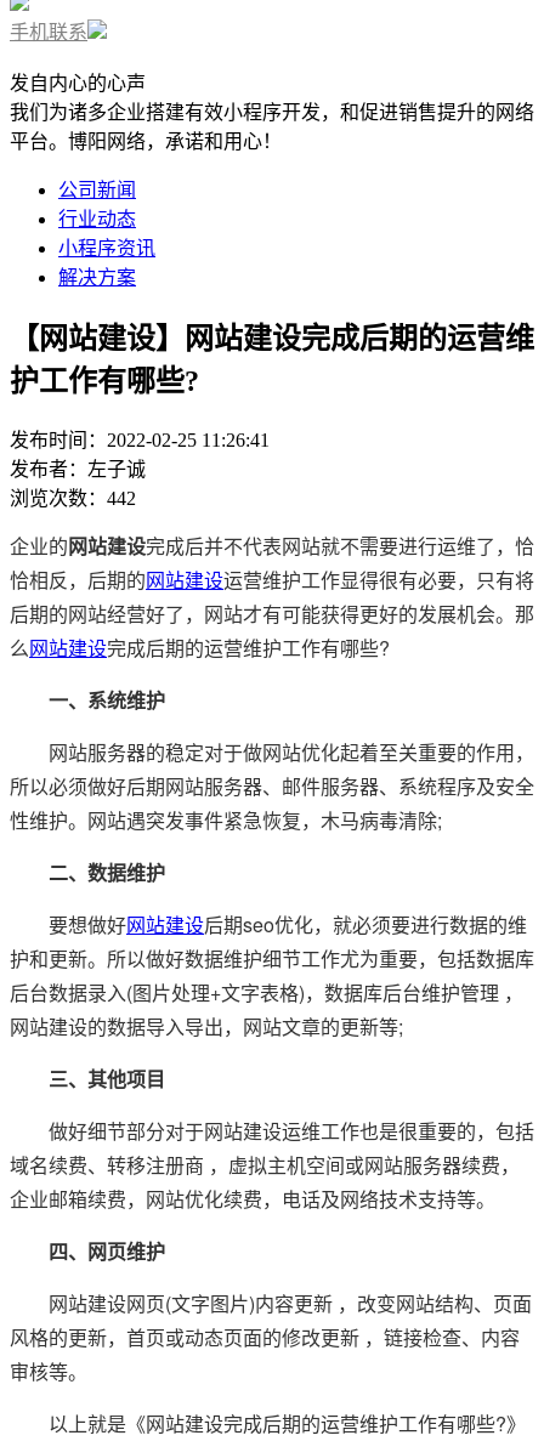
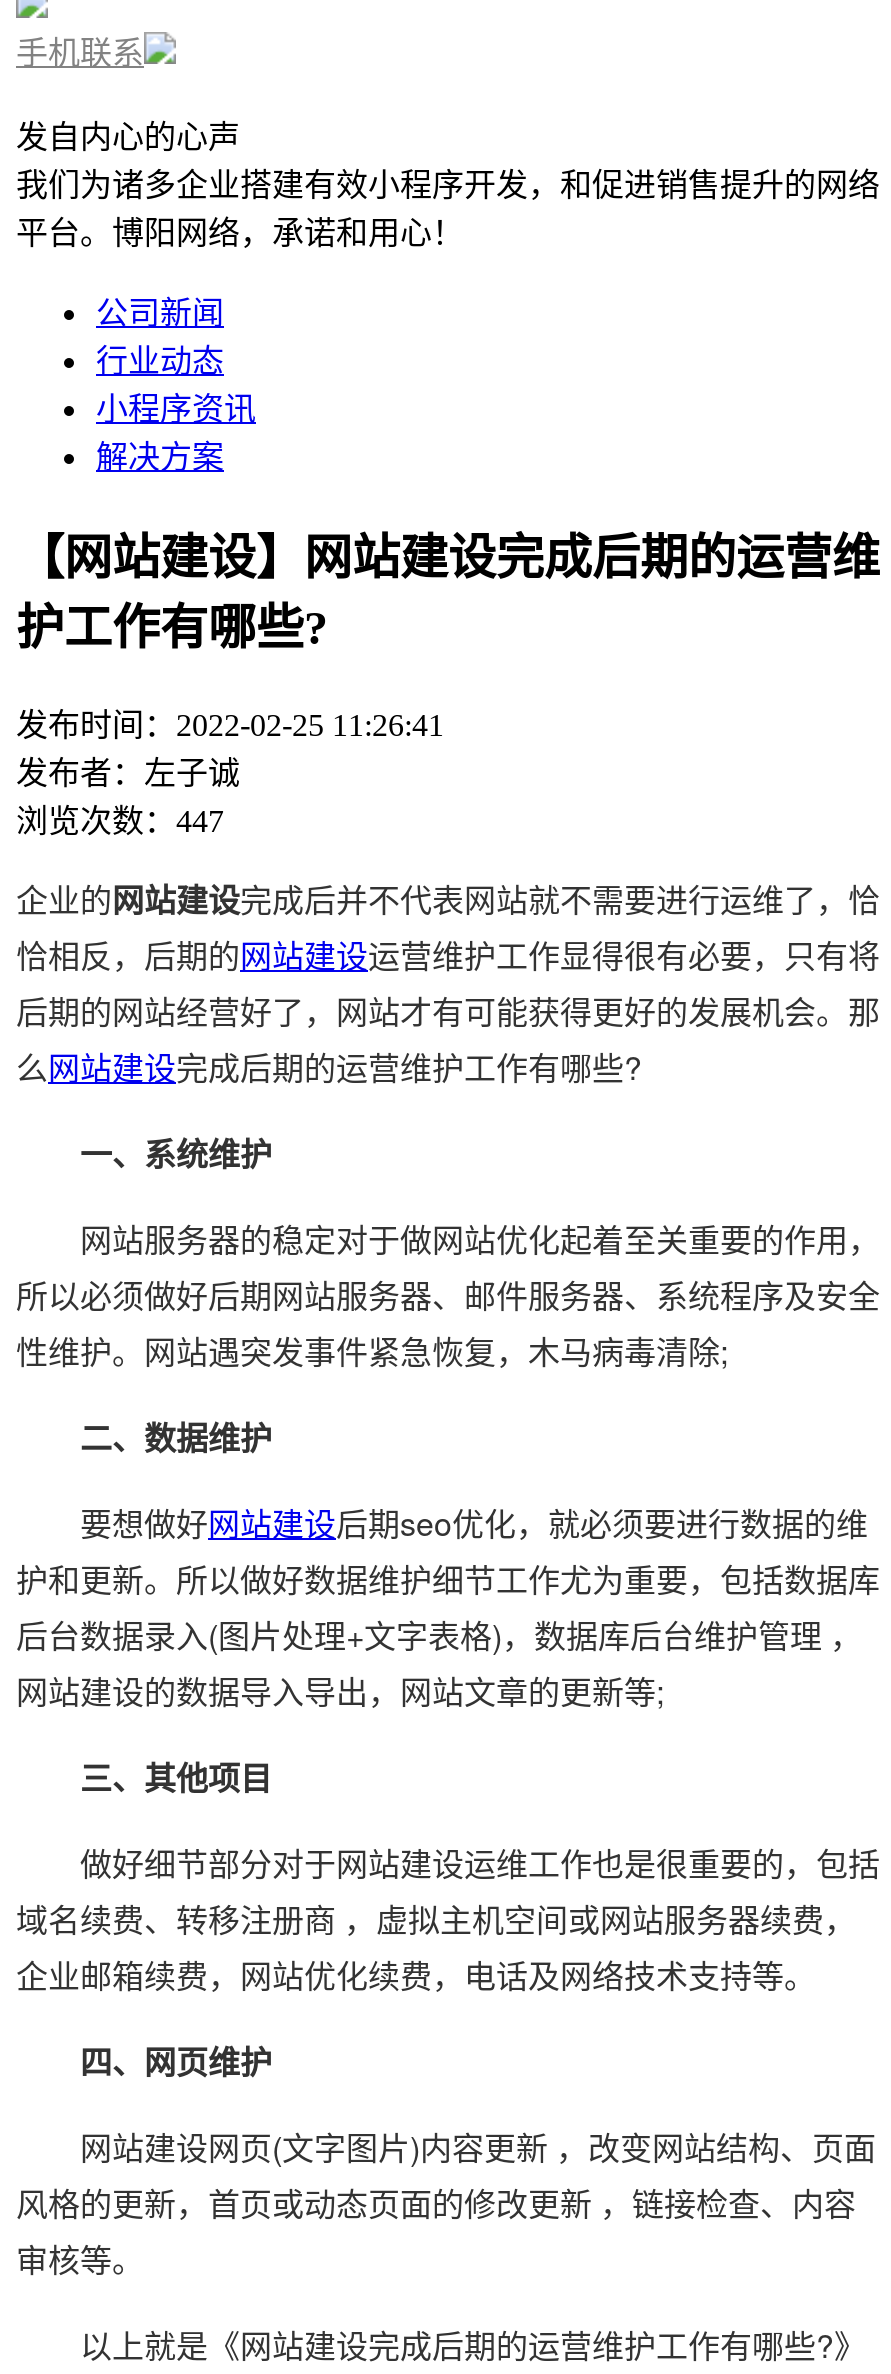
[10,488,136,508] 浏览次数：442 -> [16,803,224,837] 浏览次数：447

